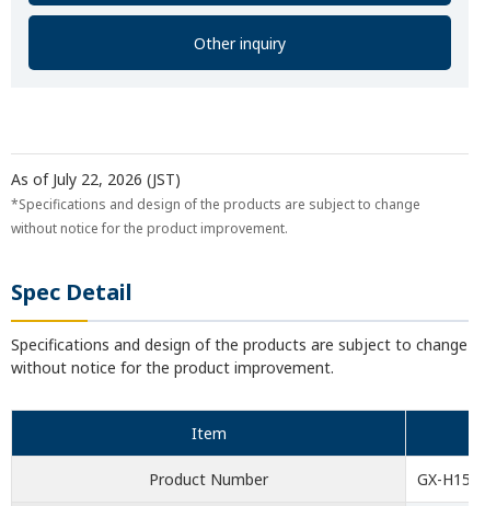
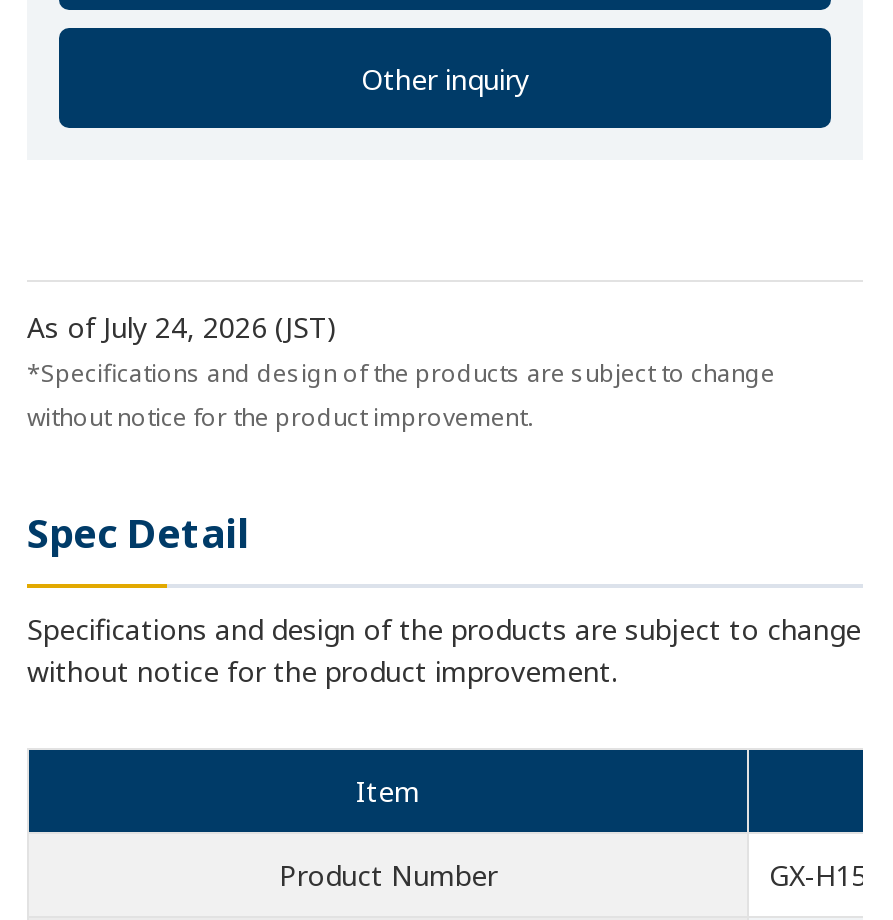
[11,169,181,190] As of July 22, 2026 (JST) -> [27,308,337,346] As of July 24, 2026 (JST)

